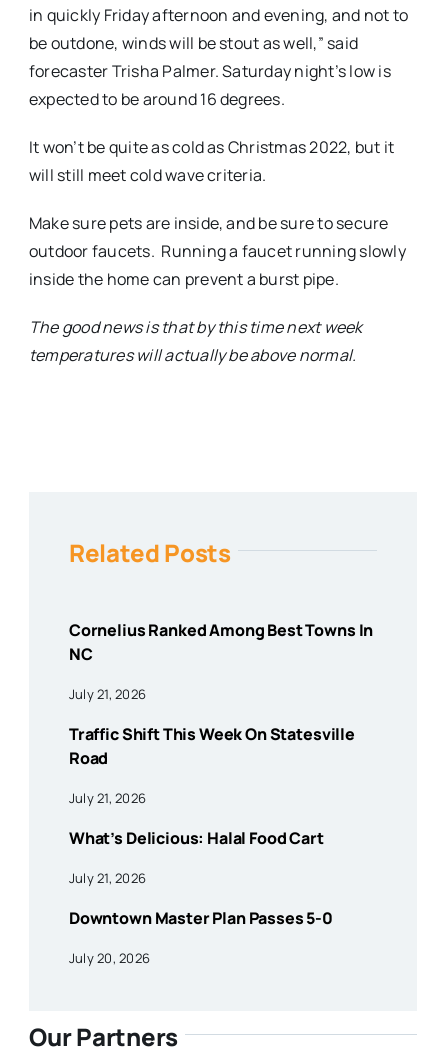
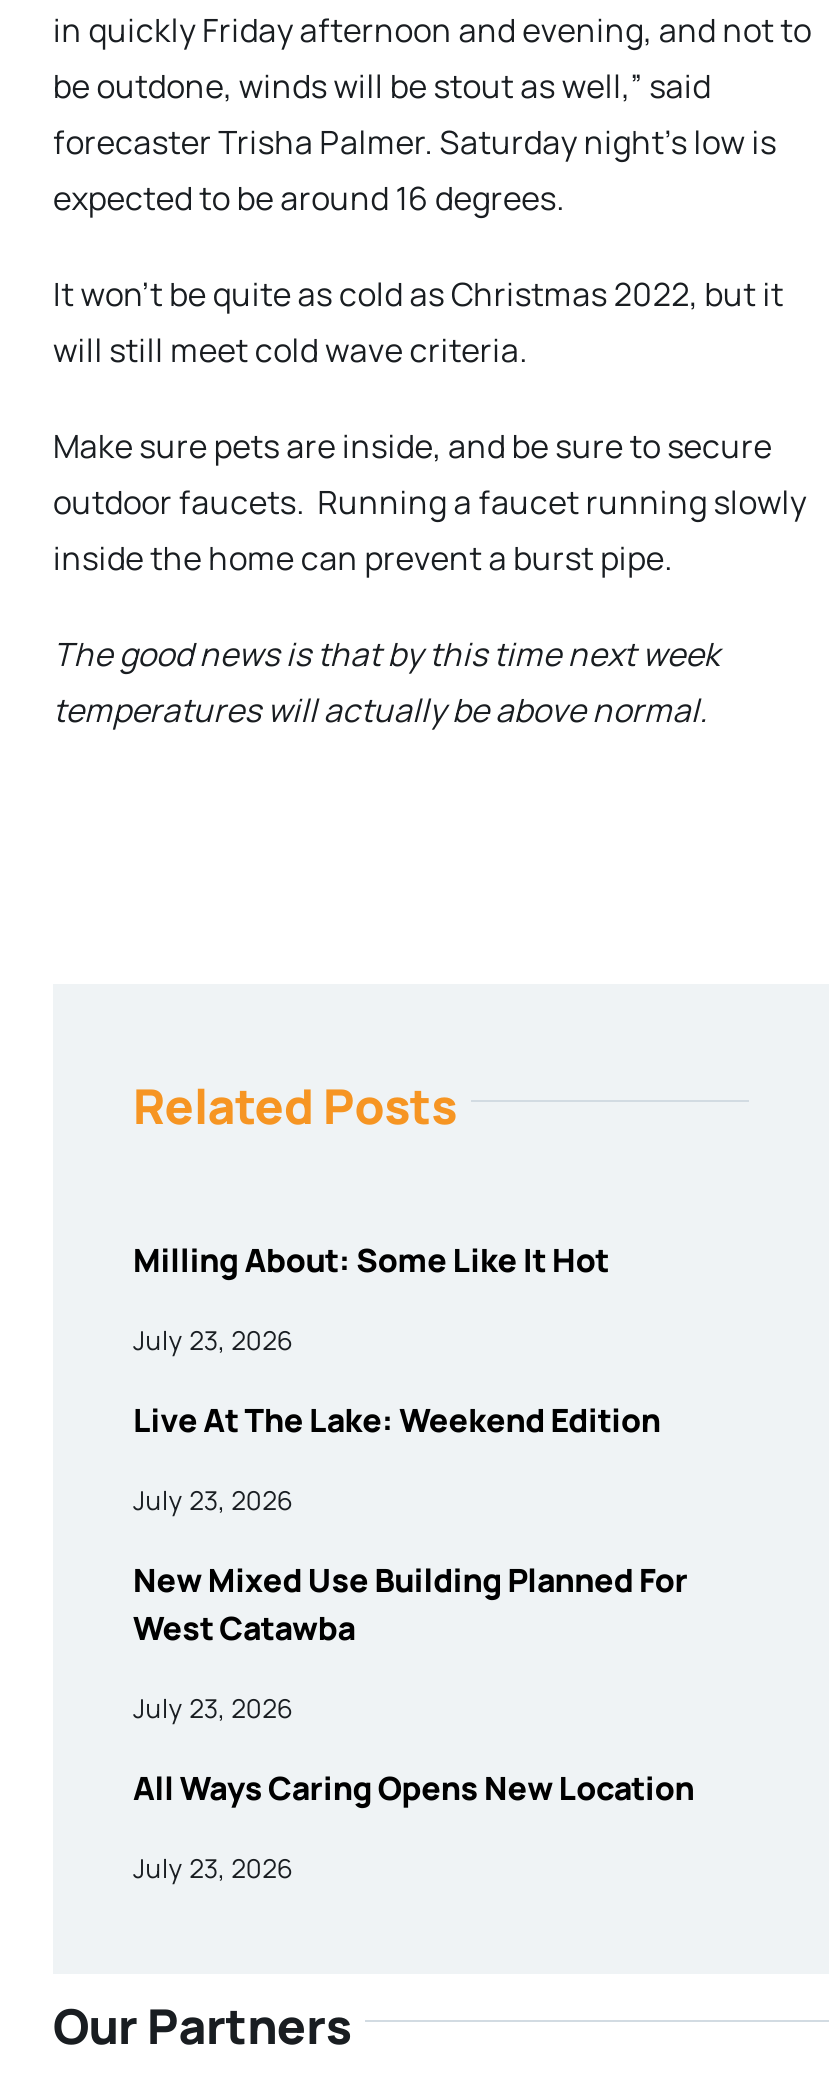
[69,619,373,665] Cornelius Ranked Among Best Towns In | NC -> [133,1238,609,1282] Milling About: Some Like It Hot
[69,685,146,703] July 21, 2026 -> [133,1322,293,1358] July 23, 2026
[69,723,355,769] Traffic Shift This Week On Statesville | Road -> [133,1398,660,1442] Live At The Lake: Weekend Edition
[69,789,146,807] July 21, 2026 -> [133,1482,293,1518] July 23, 2026
[69,827,324,849] What’s Delicious: Halal Food Cart -> [133,1558,688,1650] New Mixed Use Building Planned For | West Catawba
[69,869,146,887] July 21, 2026 -> [133,1690,293,1726] July 23, 2026
[69,907,333,929] Downtown Master Plan Passes 5-0 -> [133,1766,694,1810] All Ways Caring Opens New Location
[69,949,150,967] July 20, 2026 -> [133,1850,293,1886] July 23, 2026

